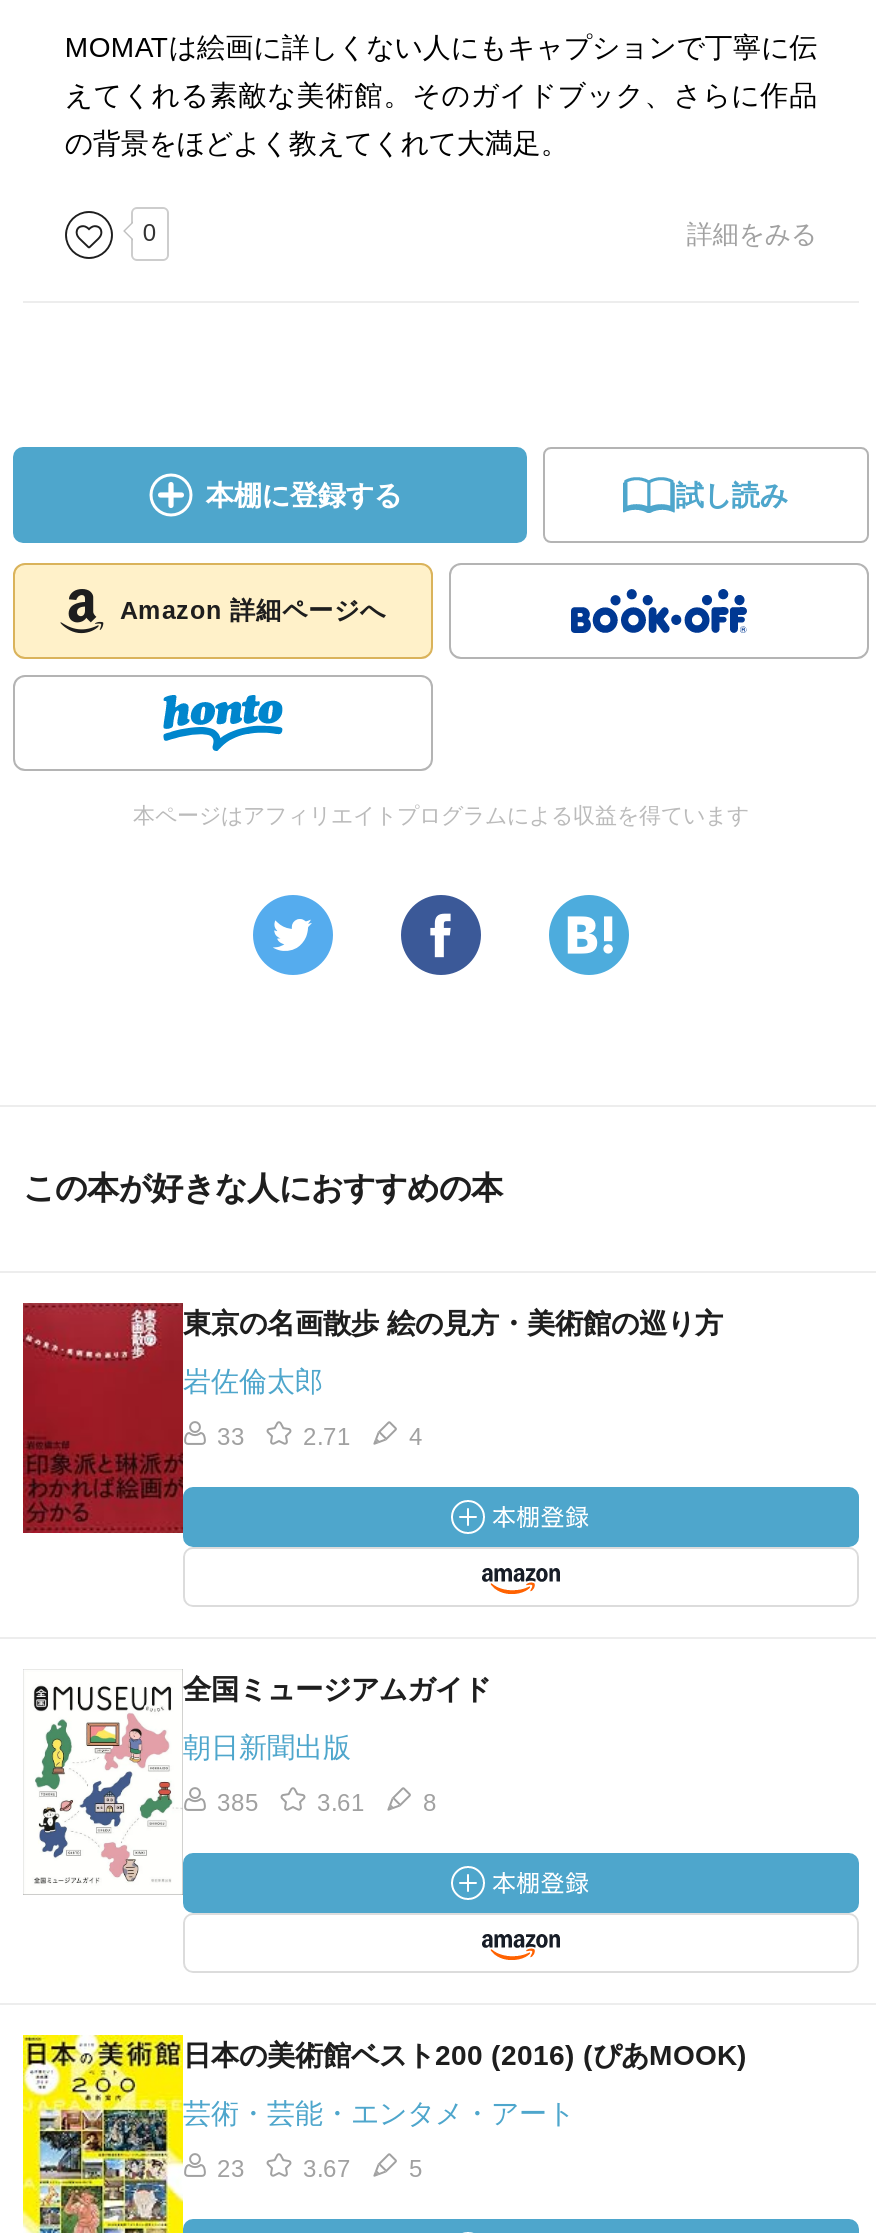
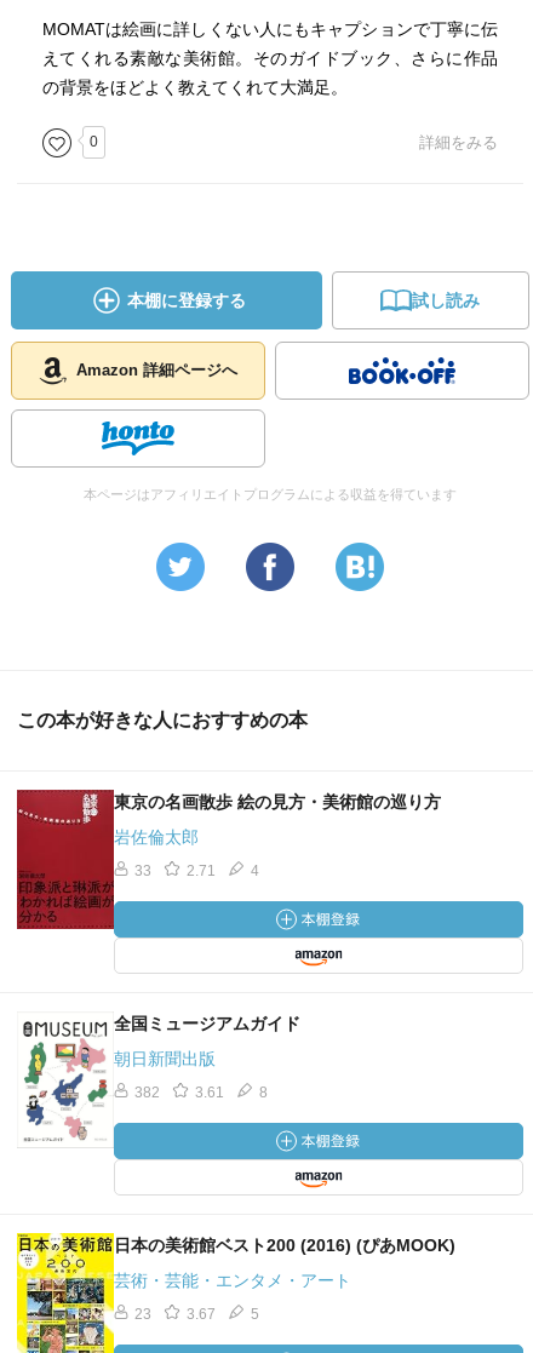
[217,1789,259,1817] 385 -> [134,1084,160,1101] 382

